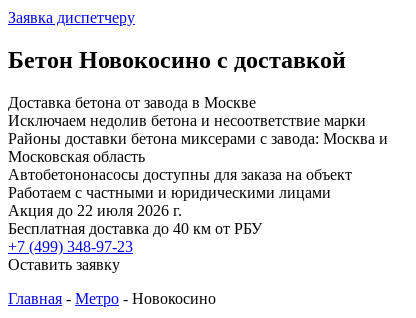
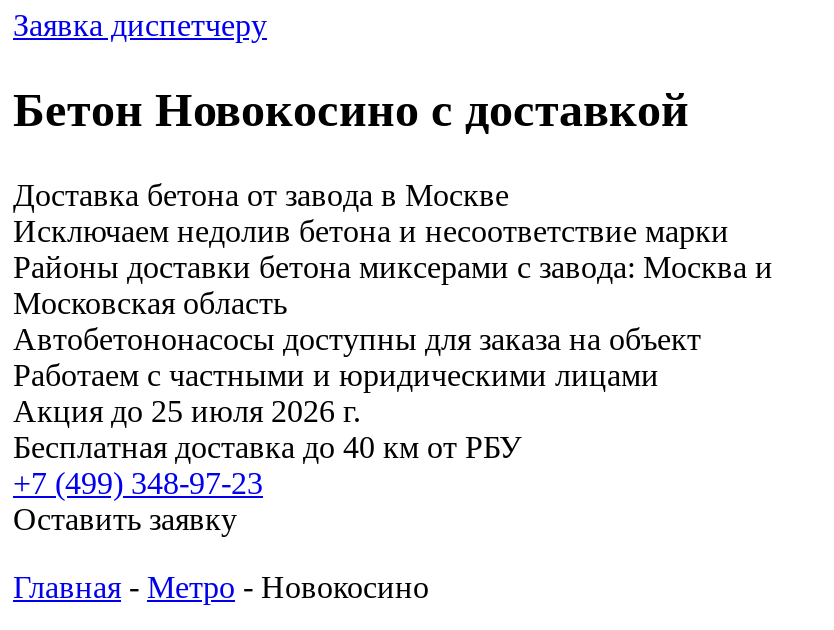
[8,202,182,219] Акция до 22 июля 2026 г. -> [13,394,361,428] Акция до 25 июля 2026 г.

